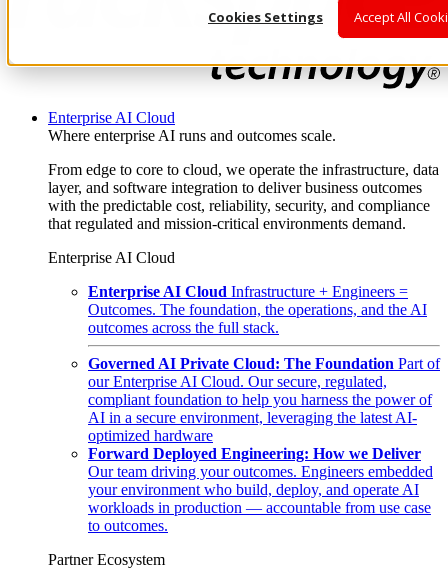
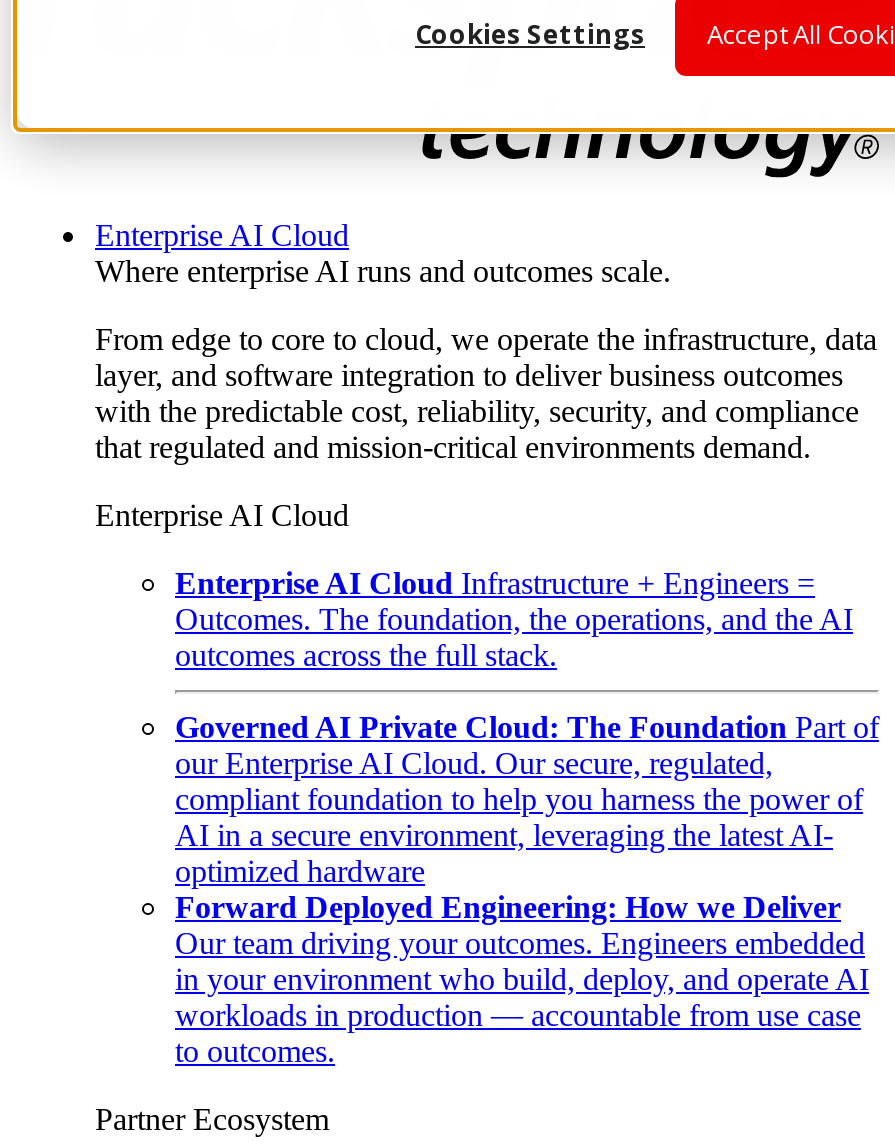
[88,481,419,498] your environment who build, deploy, and operate AI -> [175,962,869,996] in your environment who build, deploy, and operate AI

